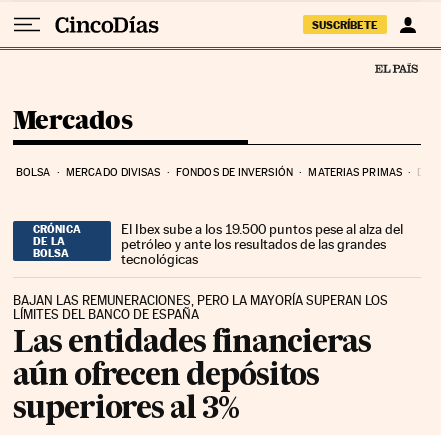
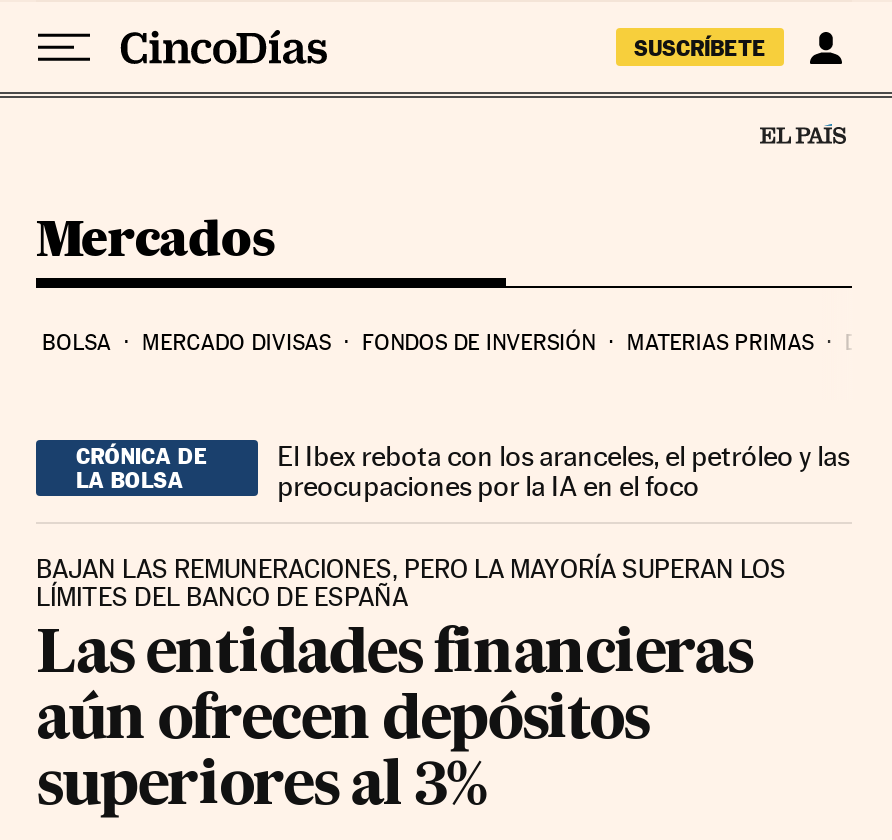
[121,221,403,267] El Ibex sube a los 19.500 puntos pese al alza del | petróleo y ante los resultados de las grandes | tecnológicas -> [277,439,849,501] El Ibex rebota con los aranceles, el petróleo y las | preocupaciones por la IA en el foco

